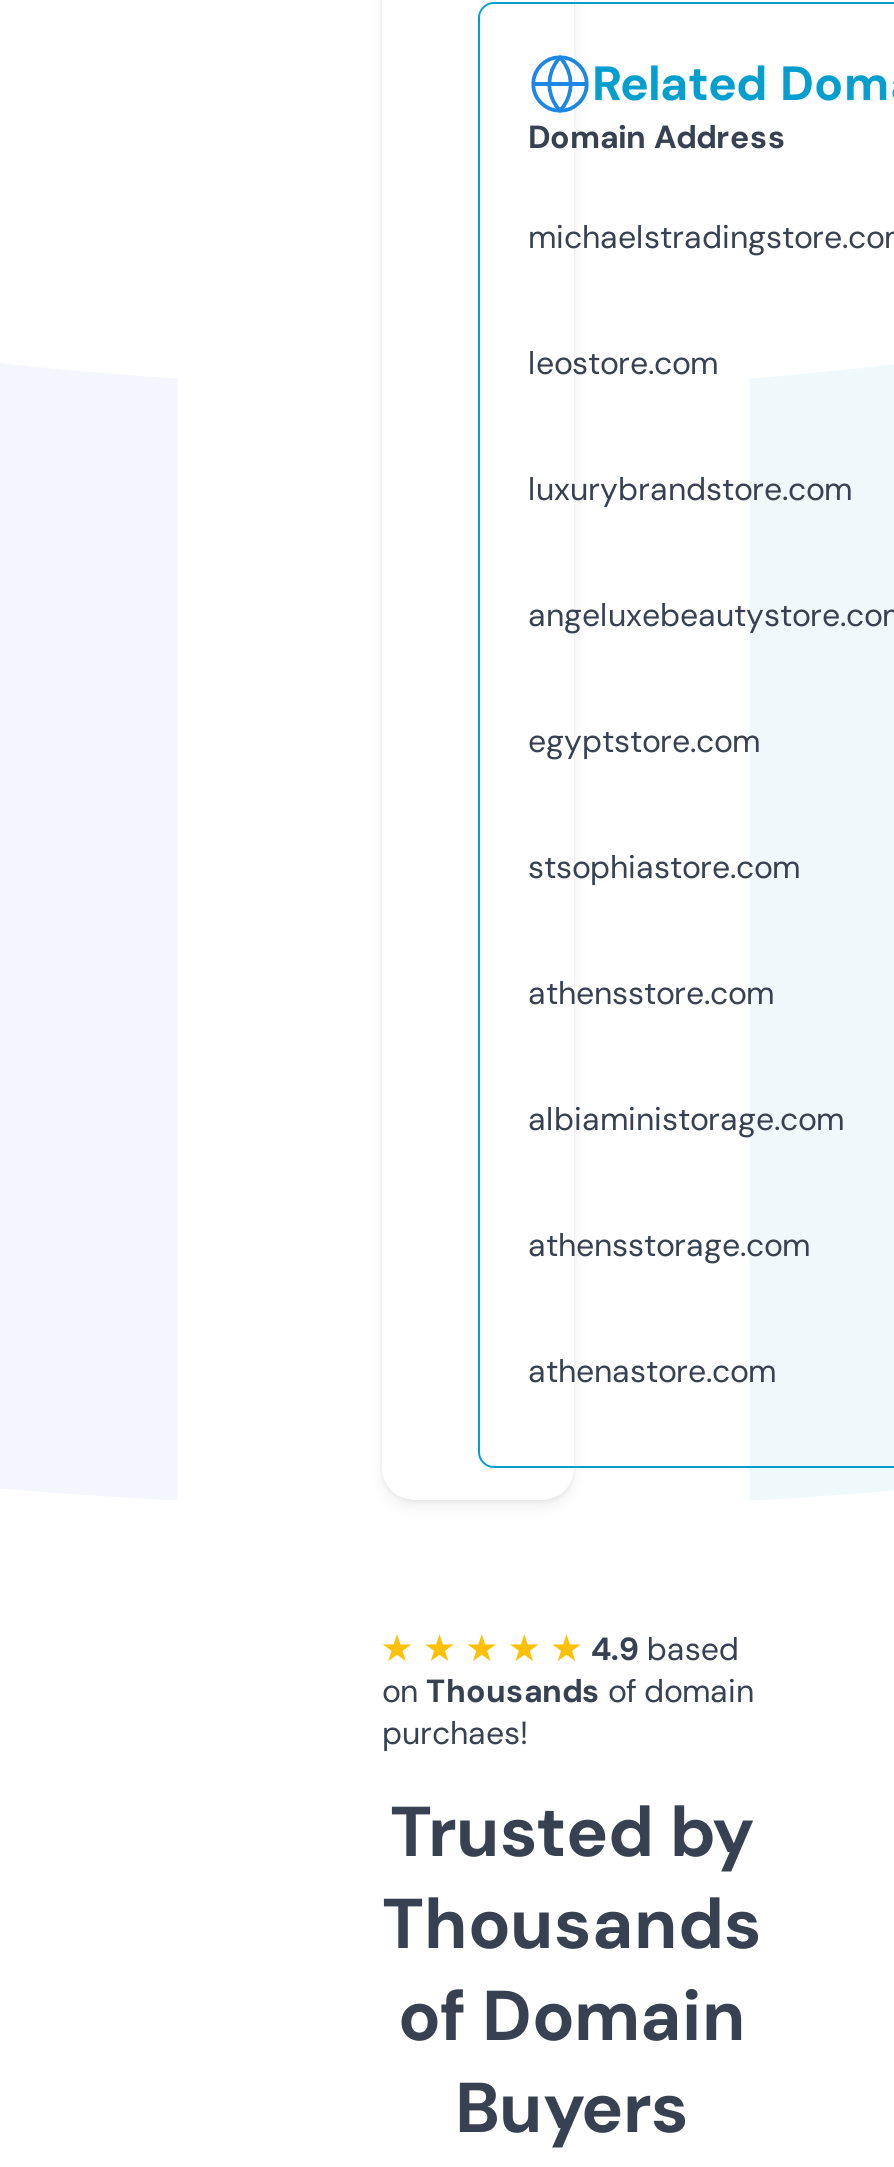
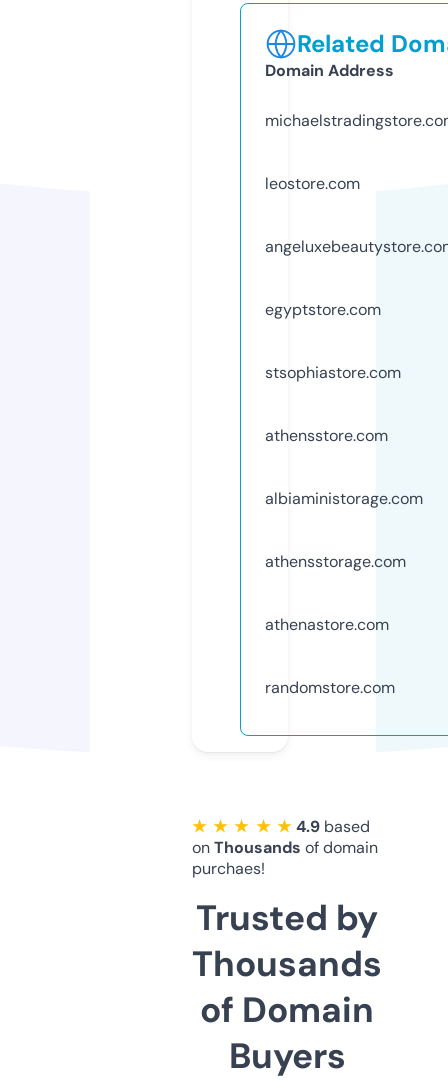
[528,468,852,510] luxurybrandstore.com -> none
moved [528,720,844,1392] -> [265,299,423,635]: egyptstore.com | stsophiastore.com | athensstore.com | albiaministorage.com | athensstorage.com | athenastore.com
none -> [265,677,395,698] randomstore.com

